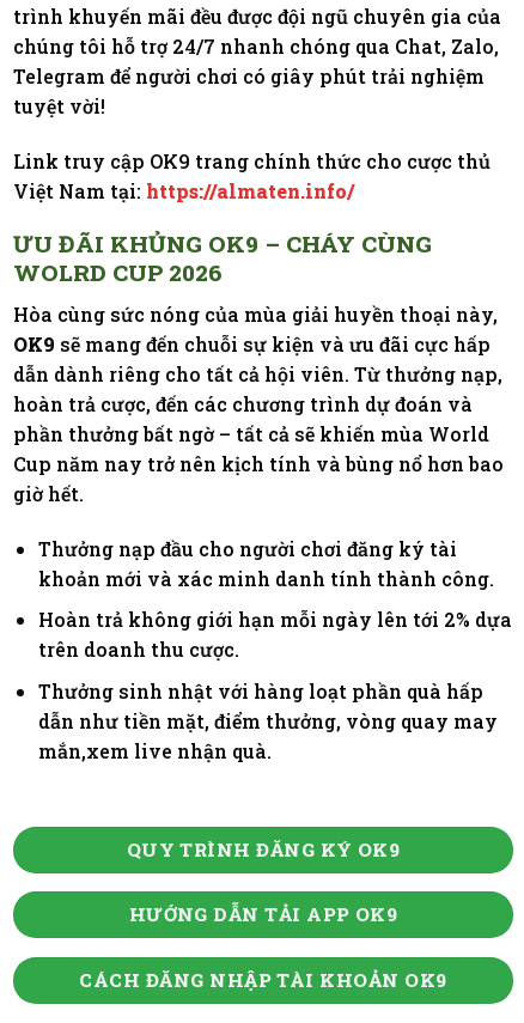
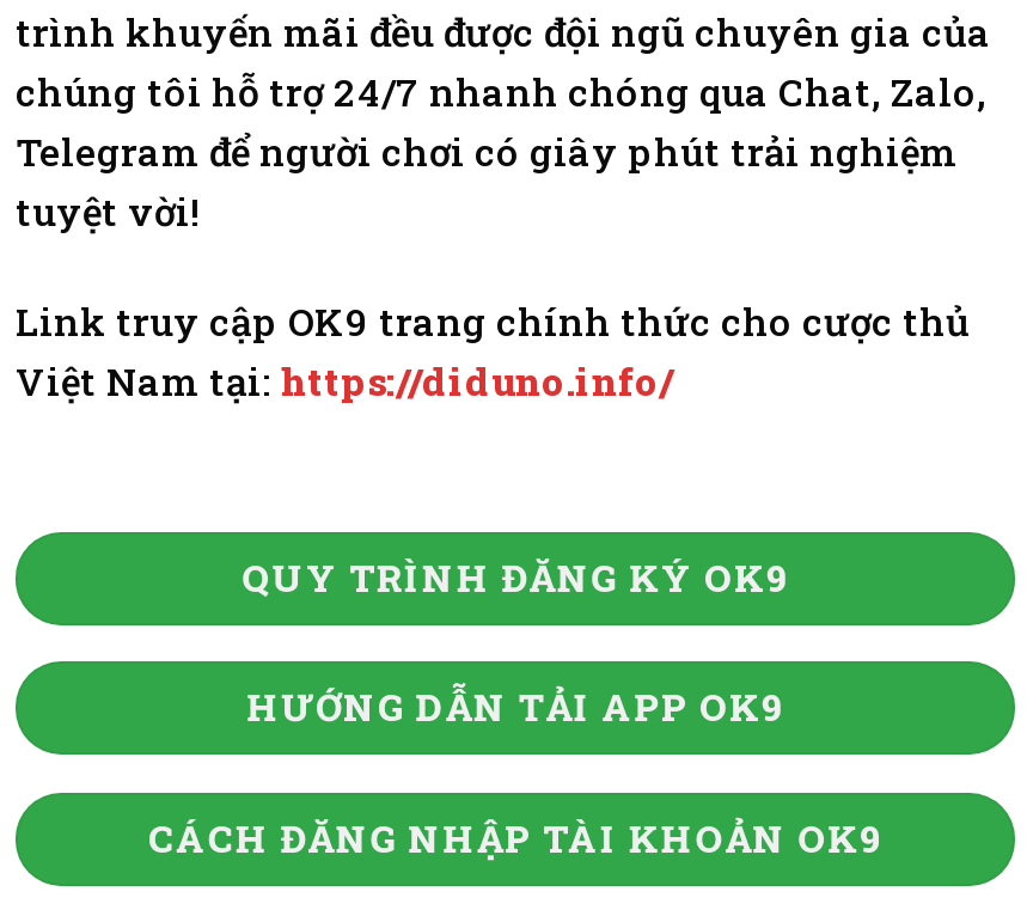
[13,178,512,763] Việt Nam tại: https://almaten.info/ | ƯU ĐÃI KHỦNG OK9 – CHÁY CÙNG | WOLRD CUP 2026 | Hòa cùng sức nóng của mùa giải huyền thoại này, | OK9 sẽ mang đến chuỗi sự kiện và ưu đãi cực hấp | dẫn dành riêng cho tất cả hội viên. Từ thưởng nạp, | hoàn trả cược, đến các chương trình dự đoán và | phần thưởng bất ngờ – tất cả sẽ khiến mùa World | Cup năm nay trở nên kịch tính và bùng nổ hơn bao | giờ hết. | Thưởng nạp đầu cho người chơi đăng ký tài | khoản mới và xác minh danh tính thành công. | Hoàn trả không giới hạn mỗi ngày lên tới 2% dựa | trên doanh thu cược. | Thưởng sinh nhật với hàng loạt phần quà hấp | dẫn như tiền mặt, điểm thưởng, vòng quay may | mắn,xem live nhận quà. -> [16,355,673,406] Việt Nam tại: https://diduno.info/

